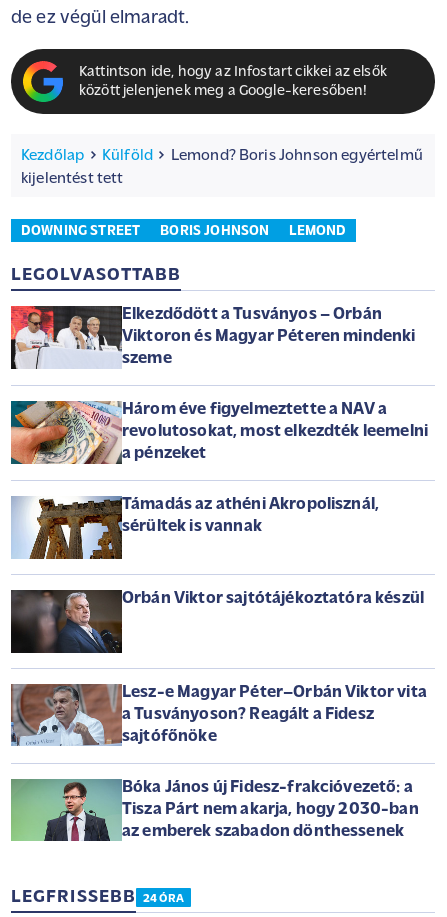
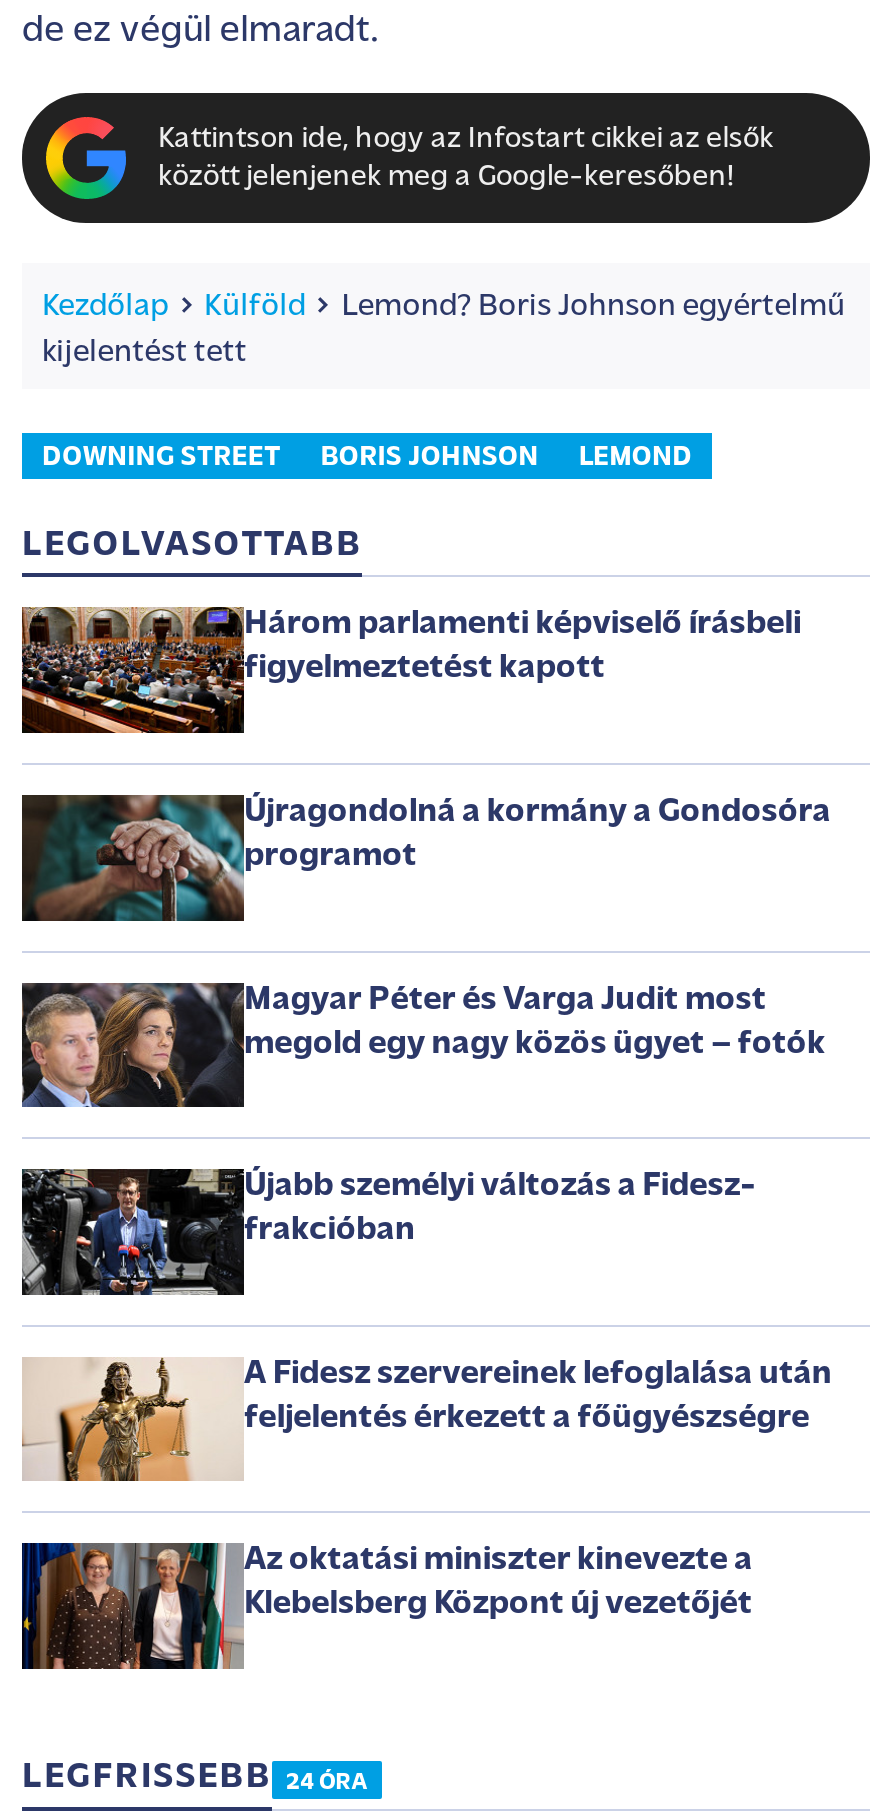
[10,305,416,369] [image] | Elkezdődött a Tusványos – Orbán | Viktoron és Magyar Péteren mindenki | szeme -> [20,605,801,735] [image] | Három parlamenti képviselő írásbeli | figyelmeztetést kapott
[10,400,428,465] [image] | Három éve figyelmeztette a NAV a | revolutosokat, most elkezdték leemelni | a pénzeket -> [20,793,831,923] [image] | Újragondolná a kormány a Gondosóra | programot
[11,495,379,560] [image] | Támadás az athéni Akropolisznál, | sérültek is vannak -> [20,981,825,1109] [image] | Magyar Péter és Varga Judit most | megold egy nagy közös ügyet – fotók
[11,589,424,654] [image] | Orbán Viktor sajtótájékoztatóra készül -> [22,1167,757,1297] [image] | Újabb személyi változás a Fidesz- | frakcióban
[11,683,427,747] [image] | Lesz-e Magyar Péter–Orbán Viktor vita | a Tusványoson? Reagált a Fidesz | sajtófőnöke -> [22,1356,832,1483] [image] | A Fidesz szervereinek lefoglalása után | feljelentés érkezett a főügyészségre
[10,778,419,842] [image] | Bóka János új Fidesz-frakcióvezető: a | Tisza Párt nem akarja, hogy 2030-ban | az emberek szabadon dönthessenek -> [20,1541,753,1671] [image] | Az oktatási miniszter kinevezte a | Klebelsberg Központ új vezetőjét

